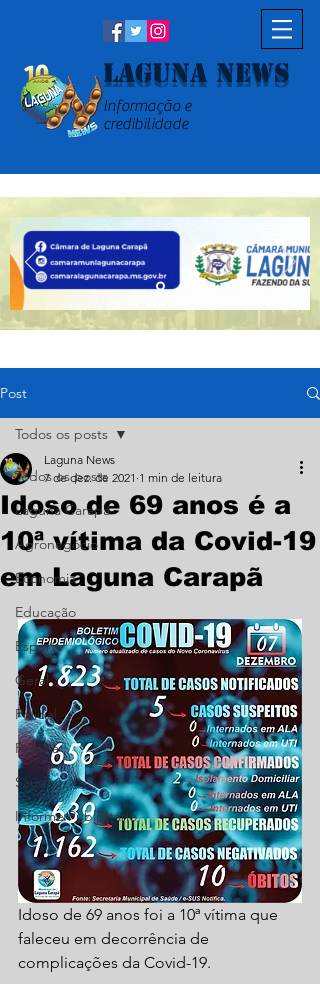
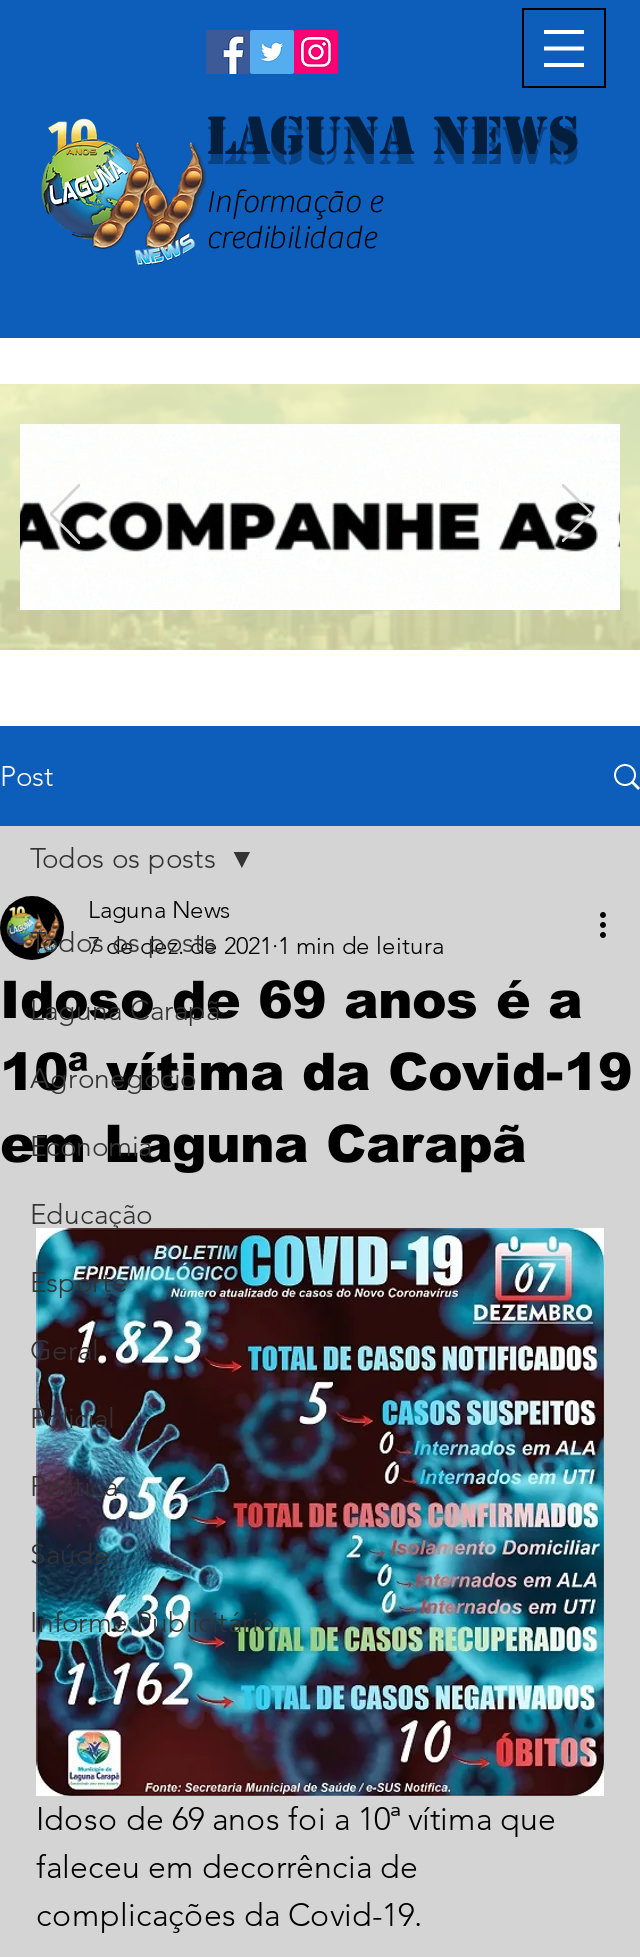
[9,218,311,311] [image] -> [18,426,620,612] [image]

